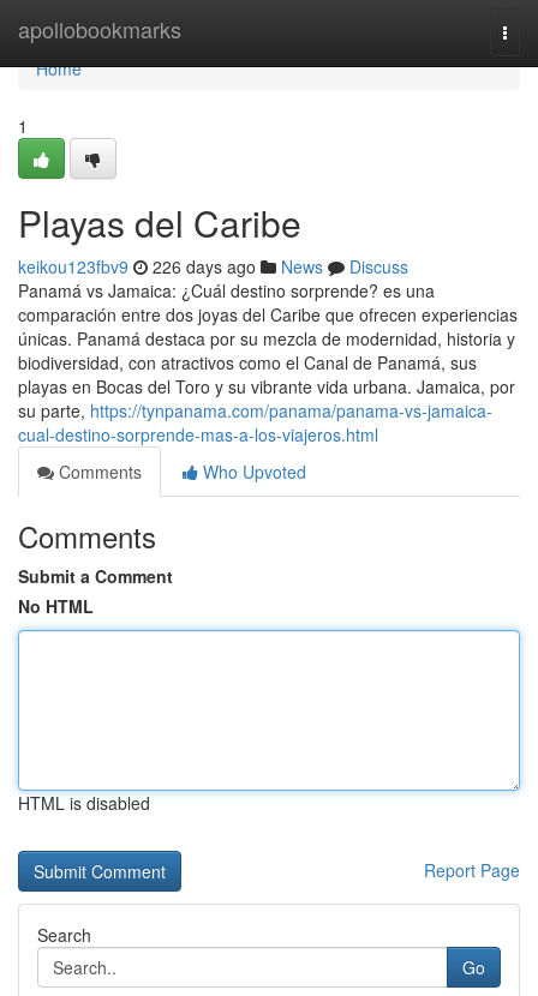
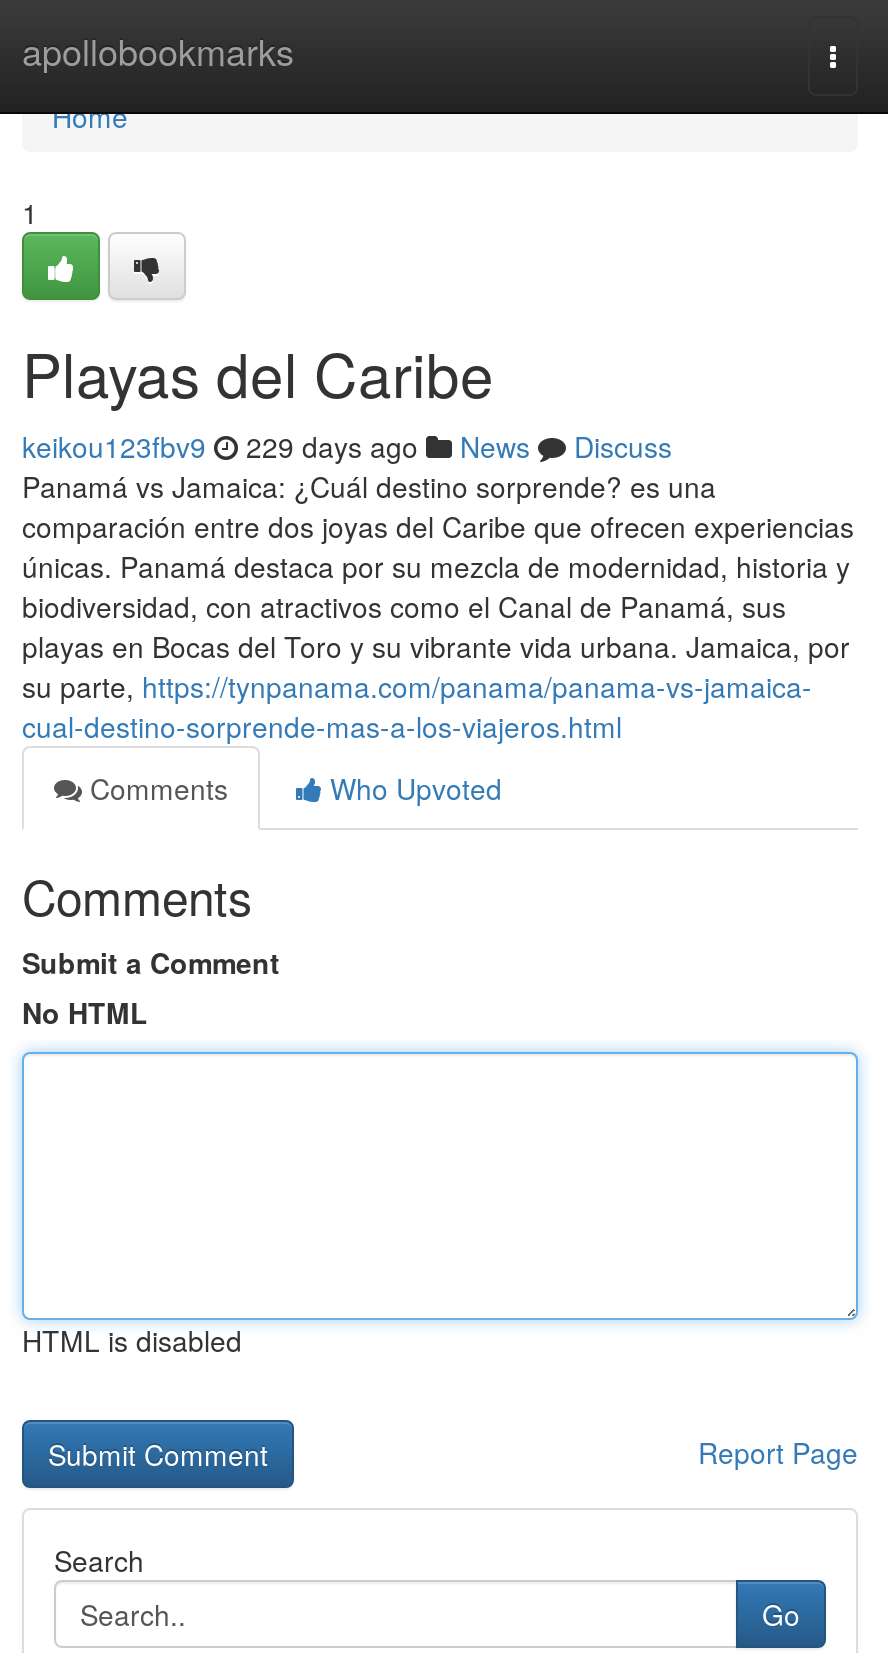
[18,254,408,278] keikou123fbv9 226 days ago News Discuss -> [22,426,672,466] keikou123fbv9 229 days ago News Discuss

